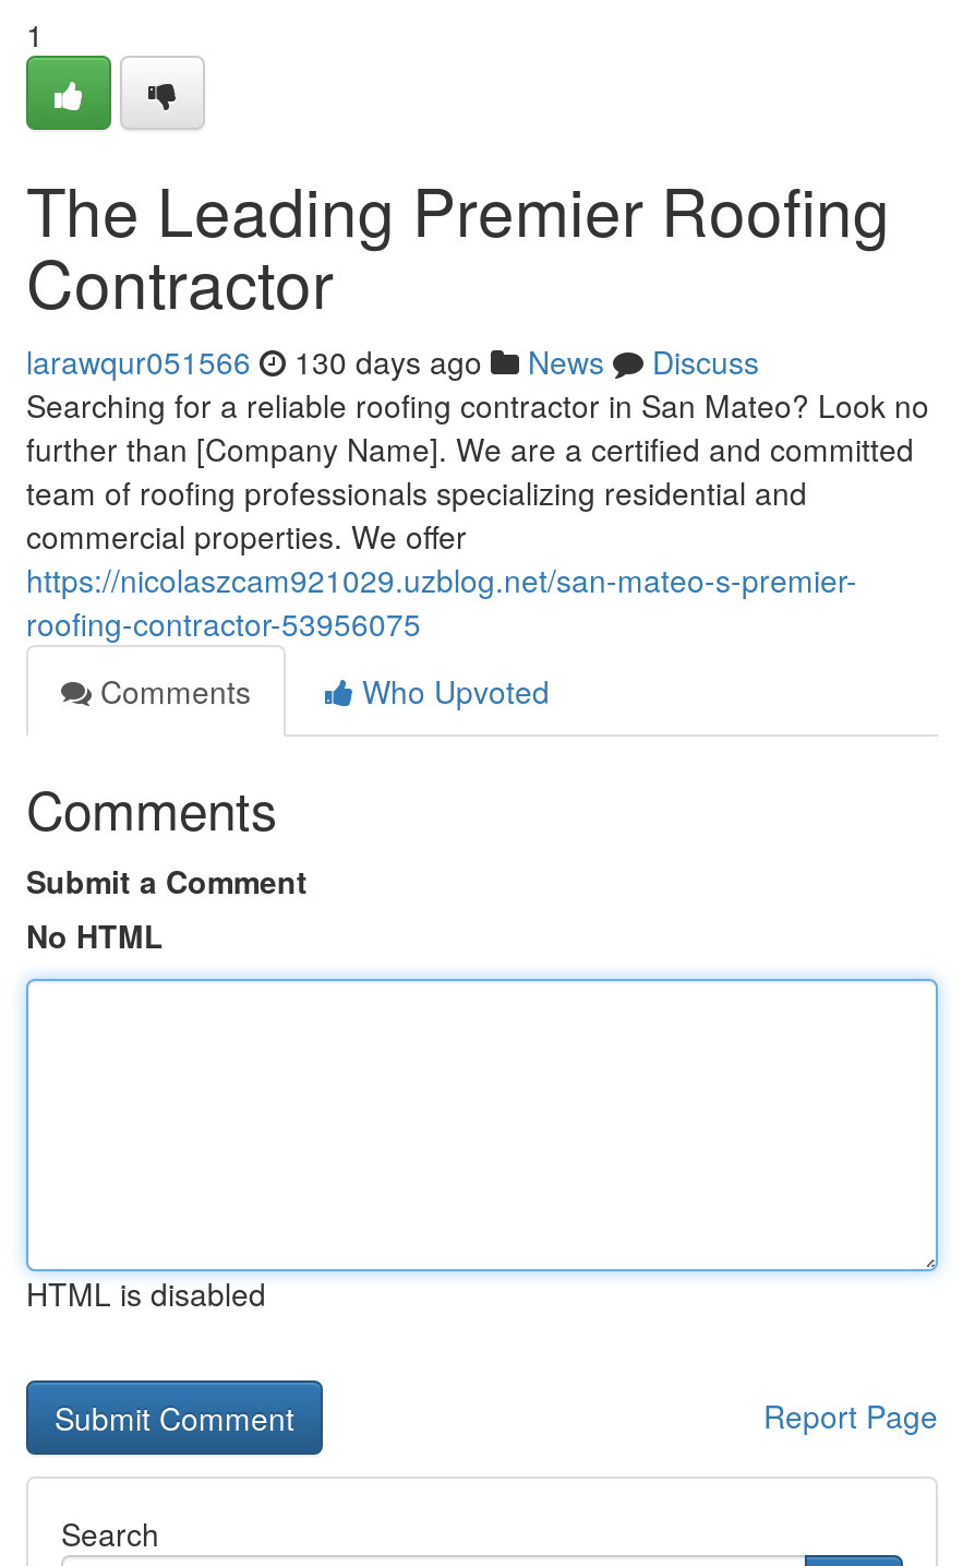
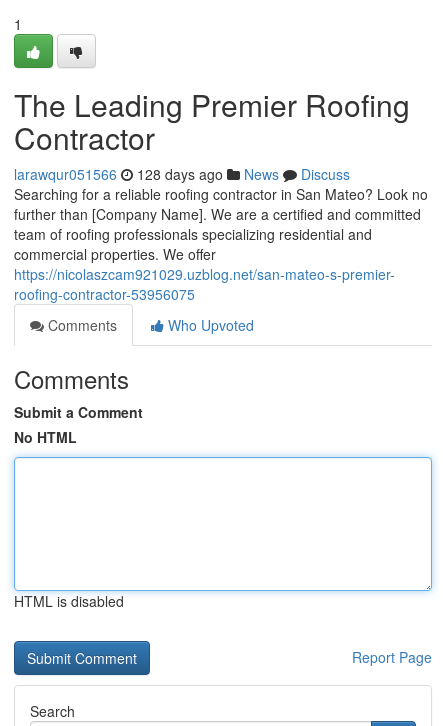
[26,339,759,383] larawqur051566 130 days ago News Discuss -> [14,164,350,184] larawqur051566 128 days ago News Discuss

